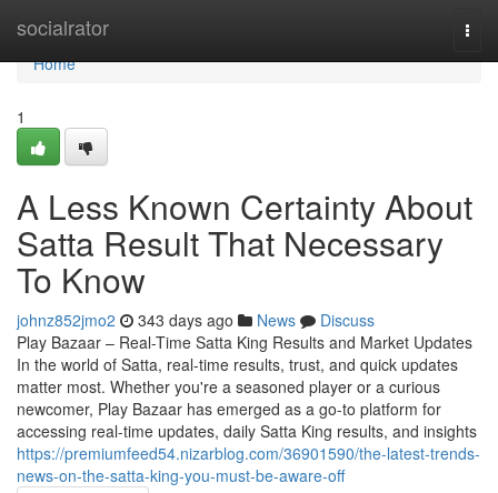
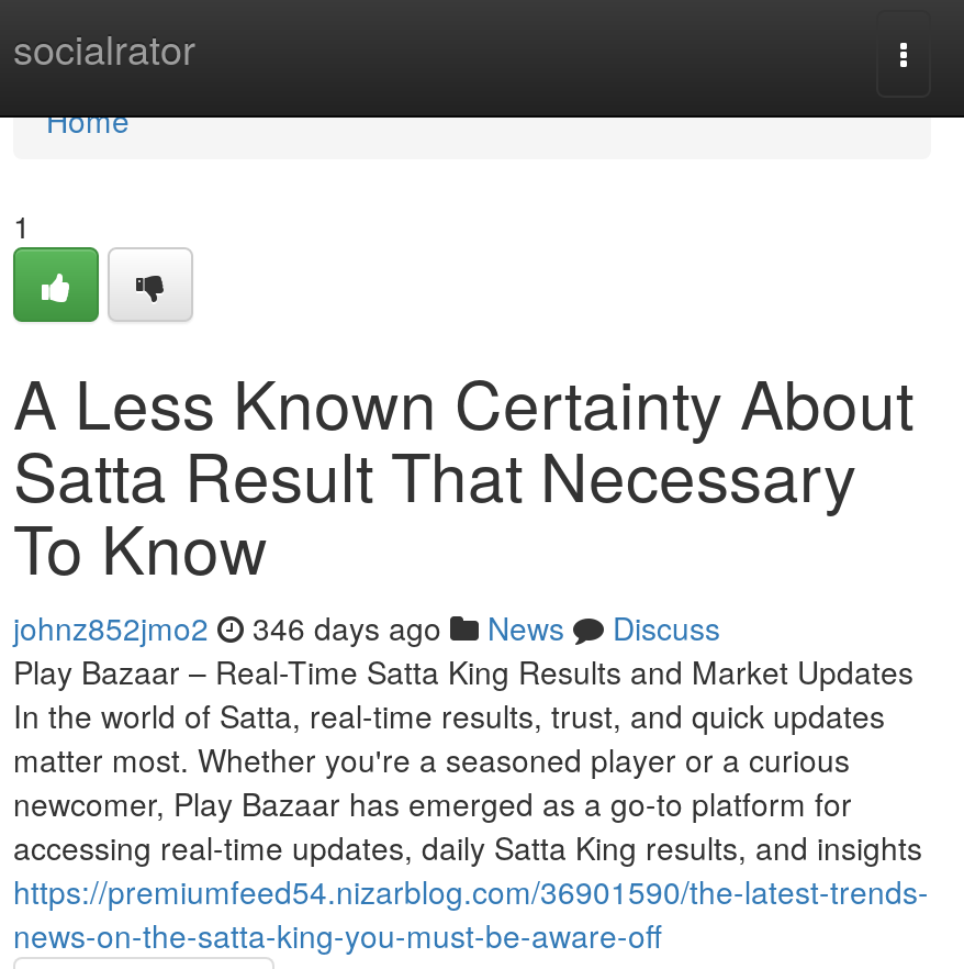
[17,309,375,331] johnz852jmo2 343 days ago News Discuss -> [13,605,720,649] johnz852jmo2 346 days ago News Discuss

